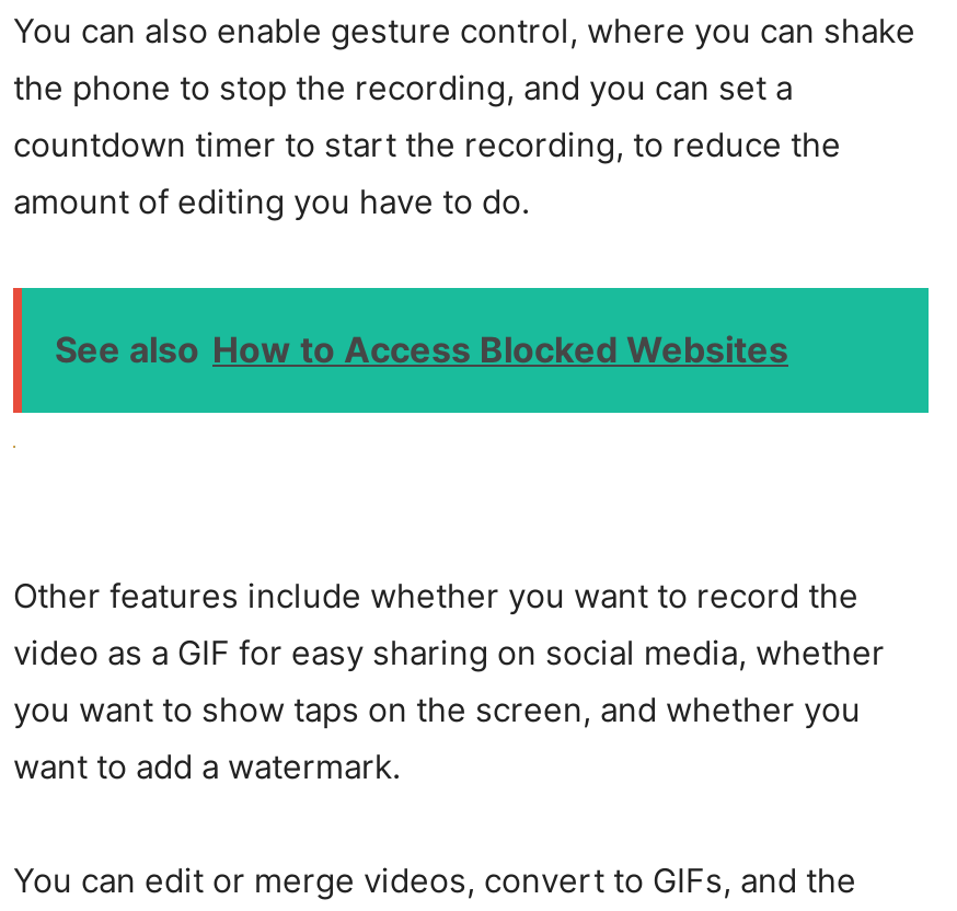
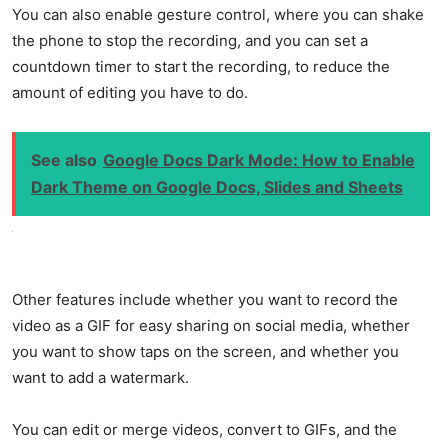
[55,327,788,371] See also How to Access Blocked Websites -> [31,150,415,197] See also Google Docs Dark Mode: How to Enable | Dark Theme on Google Docs, Slides and Sheets

